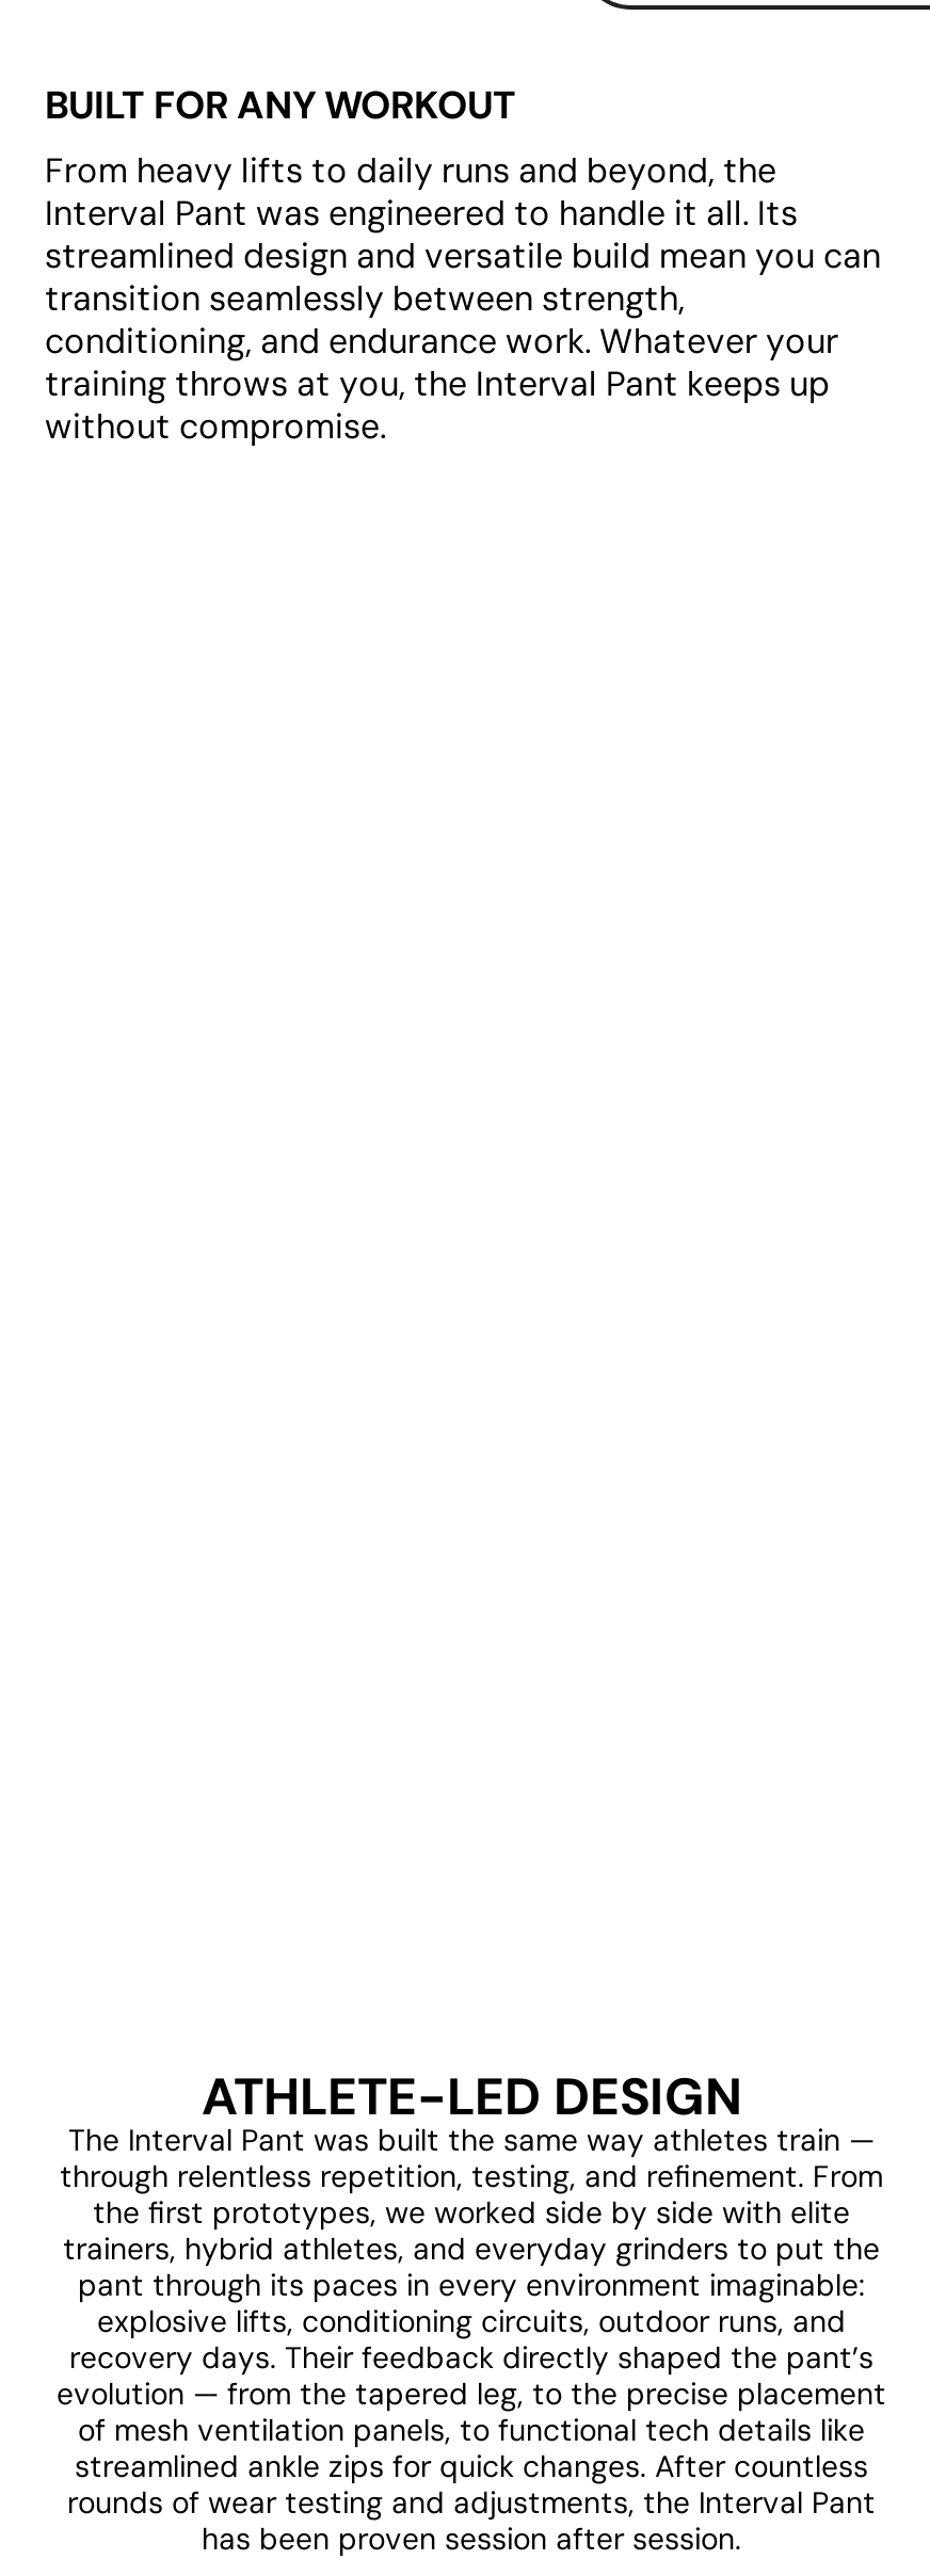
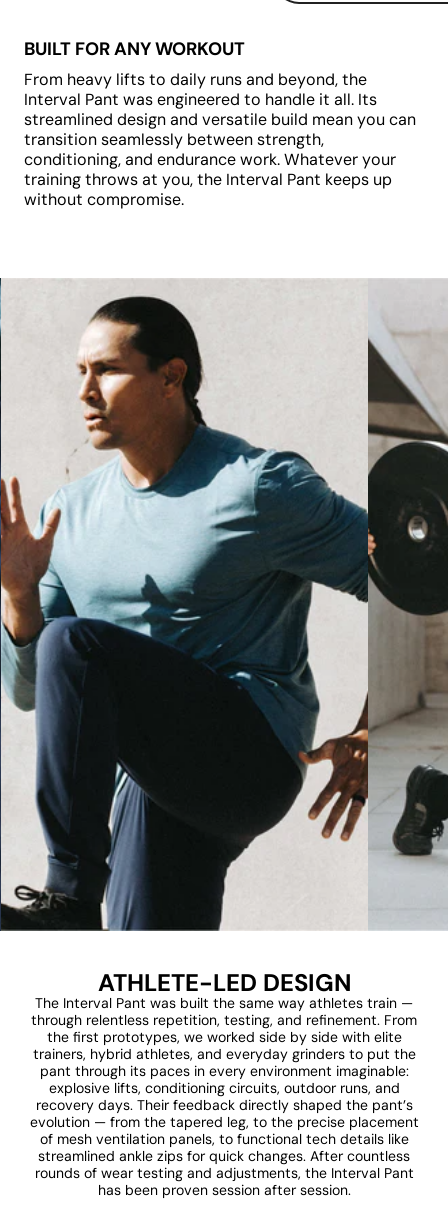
none -> [3,277,445,932] [image]

